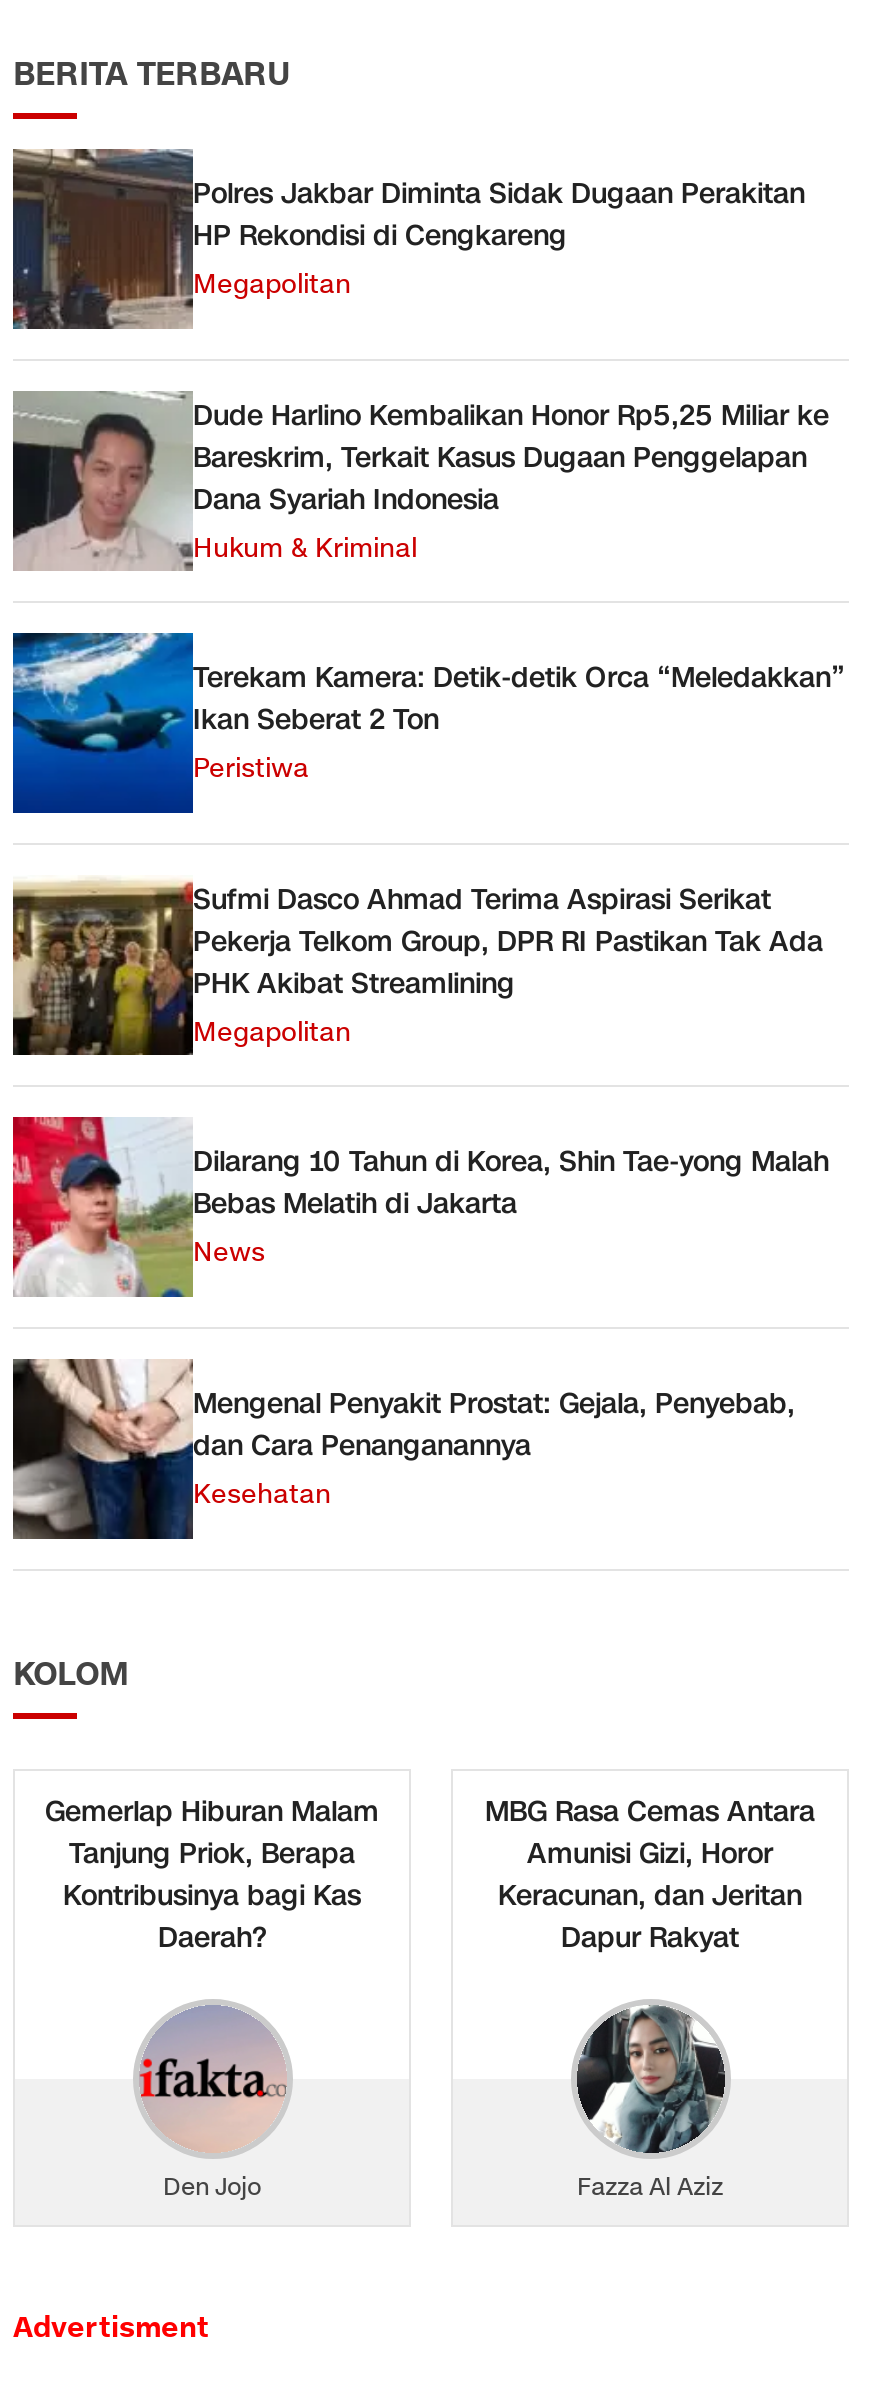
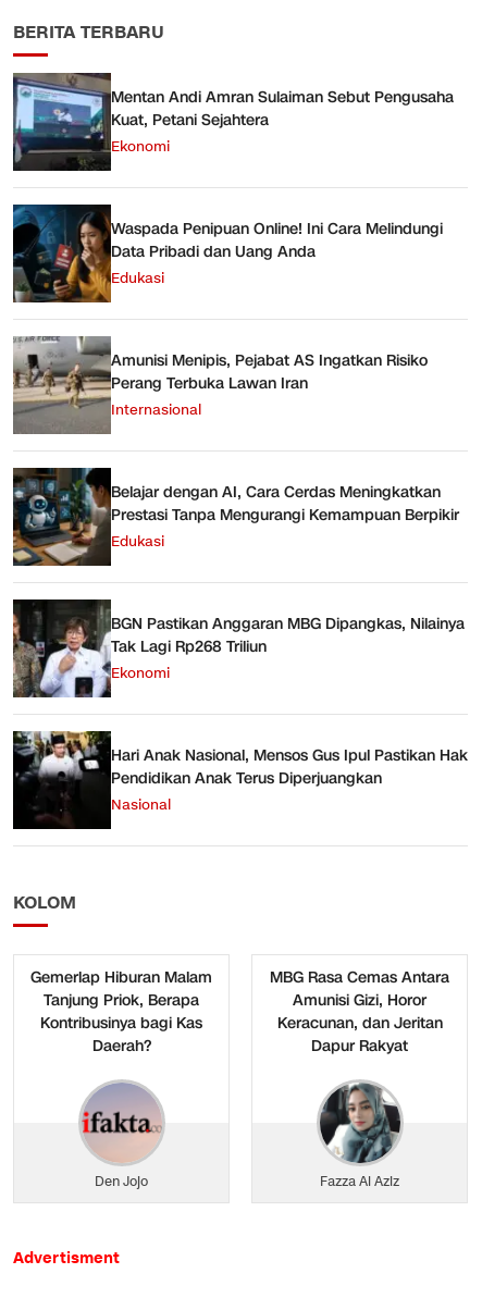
[13,149,805,331] [image] | Polres Jakbar Diminta Sidak Dugaan Perakitan | HP Rekondisi di Cengkareng | Megapolitan -> [13,73,454,171] [image] | Mentan Andi Amran Sulaiman Sebut Pengusaha | Kuat, Petani Sejahtera | Ekonomi
[13,391,829,571] [image] | Dude Harlino Kembalikan Honor Rp5,25 Miliar ke | Bareskrim, Terkait Kasus Dugaan Penggelapan | Dana Syariah Indonesia | Hukum & Kriminal -> [12,203,443,304] [image] | Waspada Penipuan Online! Ini Cara Melindungi | Data Pribadi dan Uang Anda | Edukasi
[11,631,845,815] [image] | Terekam Kamera: Detik-detik Orca “Meledakkan” | Ikan Seberat 2 Ton | Peristiwa -> [12,336,428,435] [image] | Amunisi Menipis, Pejabat AS Ingatkan Risiko | Perang Terbuka Lawan Iran | Internasional
[11,875,823,1057] [image] | Sufmi Dasco Ahmad Terima Aspirasi Serikat | Pekerja Telkom Group, DPR RI Pastikan Tak Ada | PHK Akibat Streamlining | Megapolitan -> [12,467,459,567] [image] | Belajar dengan AI, Cara Cerdas Meningkatkan | Prestasi Tanpa Mengurangi Kemampuan Berpikir | Edukasi
[11,1115,829,1299] [image] | Dilarang 10 Tahun di Korea, Shin Tae-yong Malah | Bebas Melatih di Jakarta | News -> [12,598,465,699] [image] | BGN Pastikan Anggaran MBG Dipangkas, Nilainya | Tak Lagi Rp268 Triliun | Ekonomi
[11,1357,795,1541] [image] | Mengenal Penyakit Prostat: Gejala, Penyebab, | dan Cara Penanganannya | Kesehatan -> [12,730,468,830] [image] | Hari Anak Nasional, Mensos Gus Ipul Pastikan Hak | Pendidikan Anak Terus Diperjuangkan | Nasional

